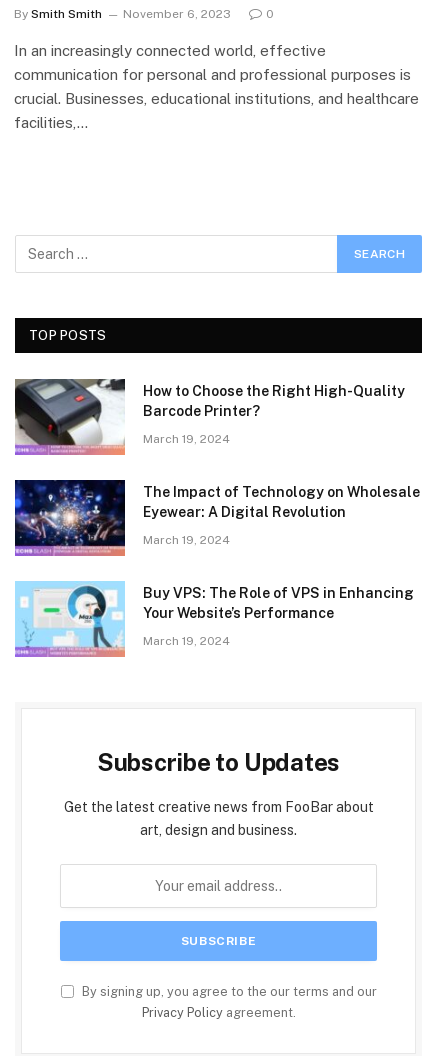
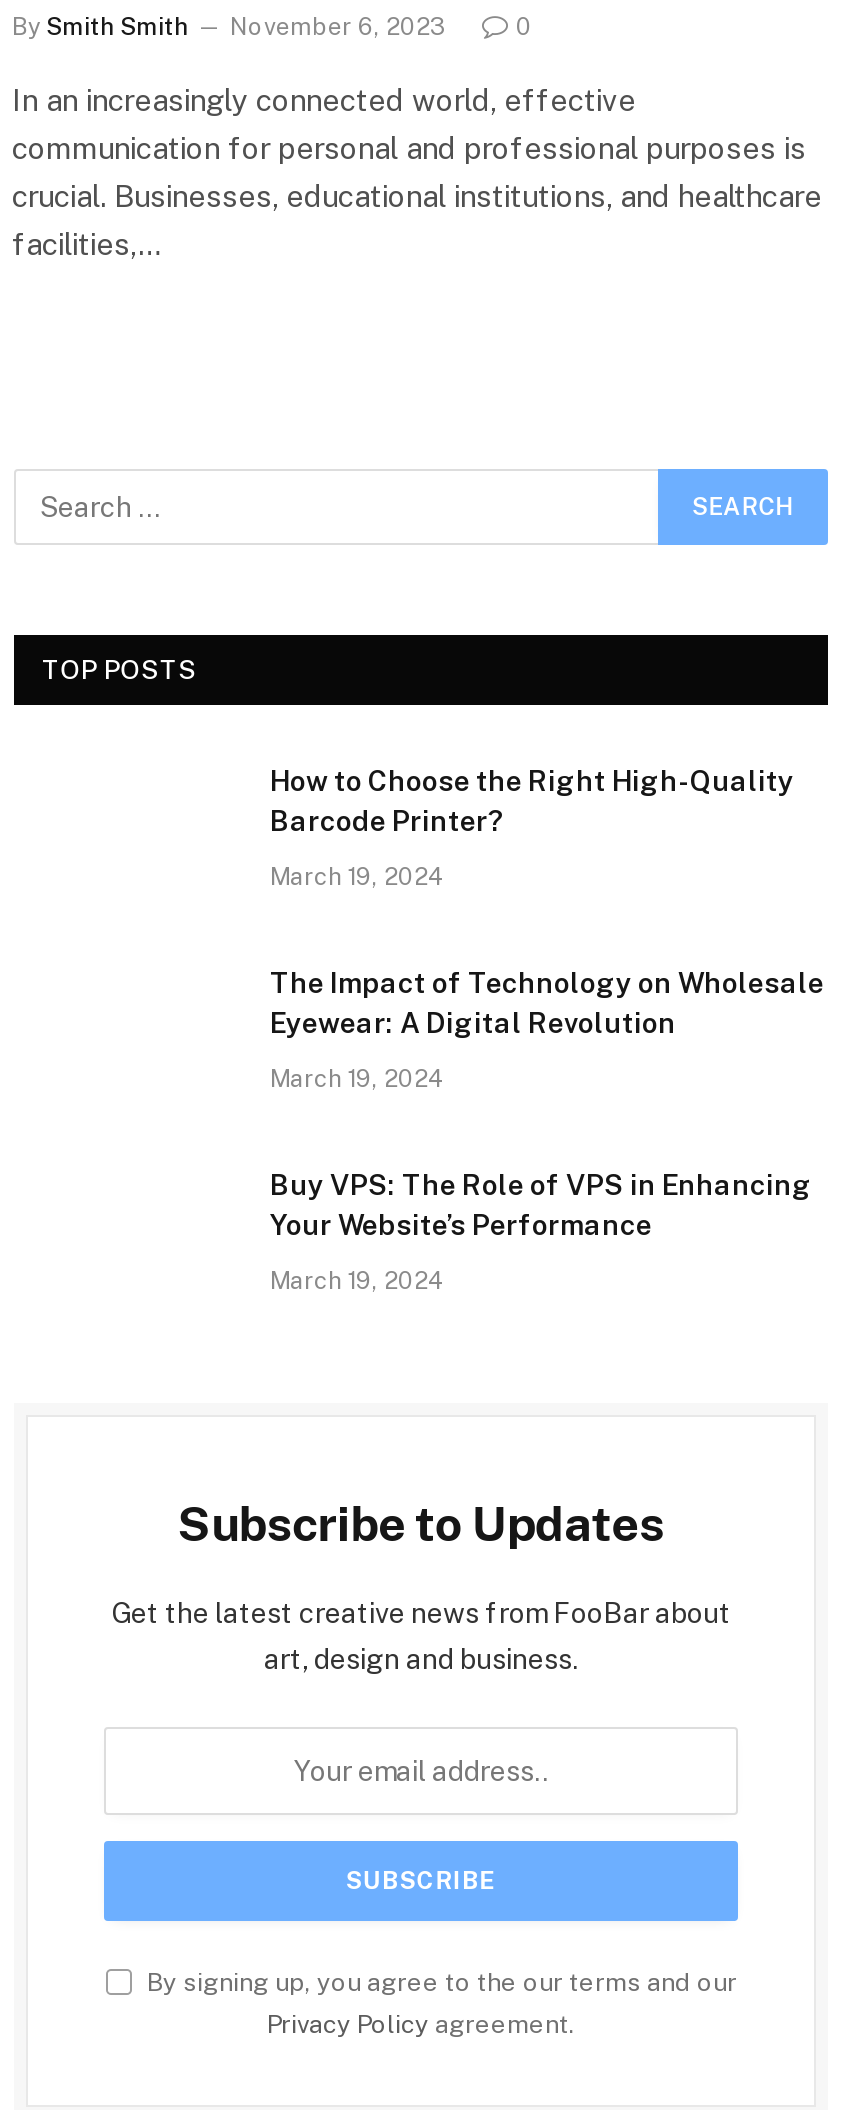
[14,378,126,456] [image] -> none
[14,479,126,557] [image] -> none
[14,580,126,658] [image] -> none

